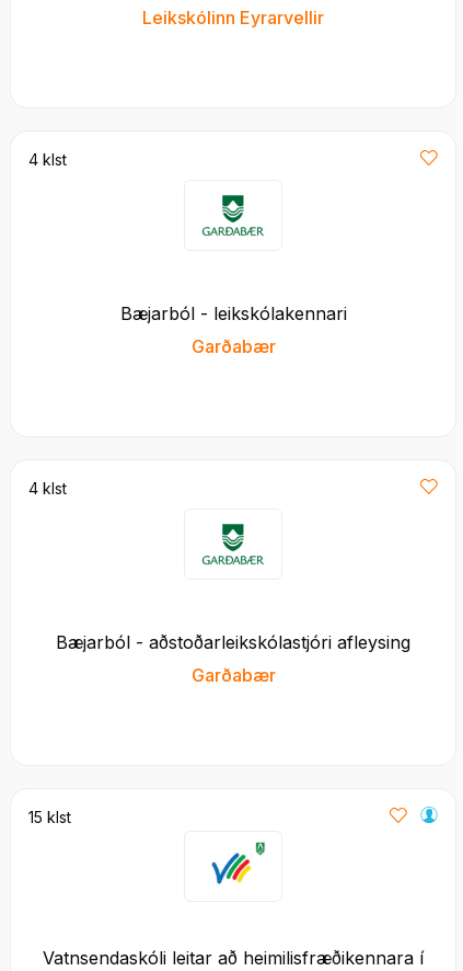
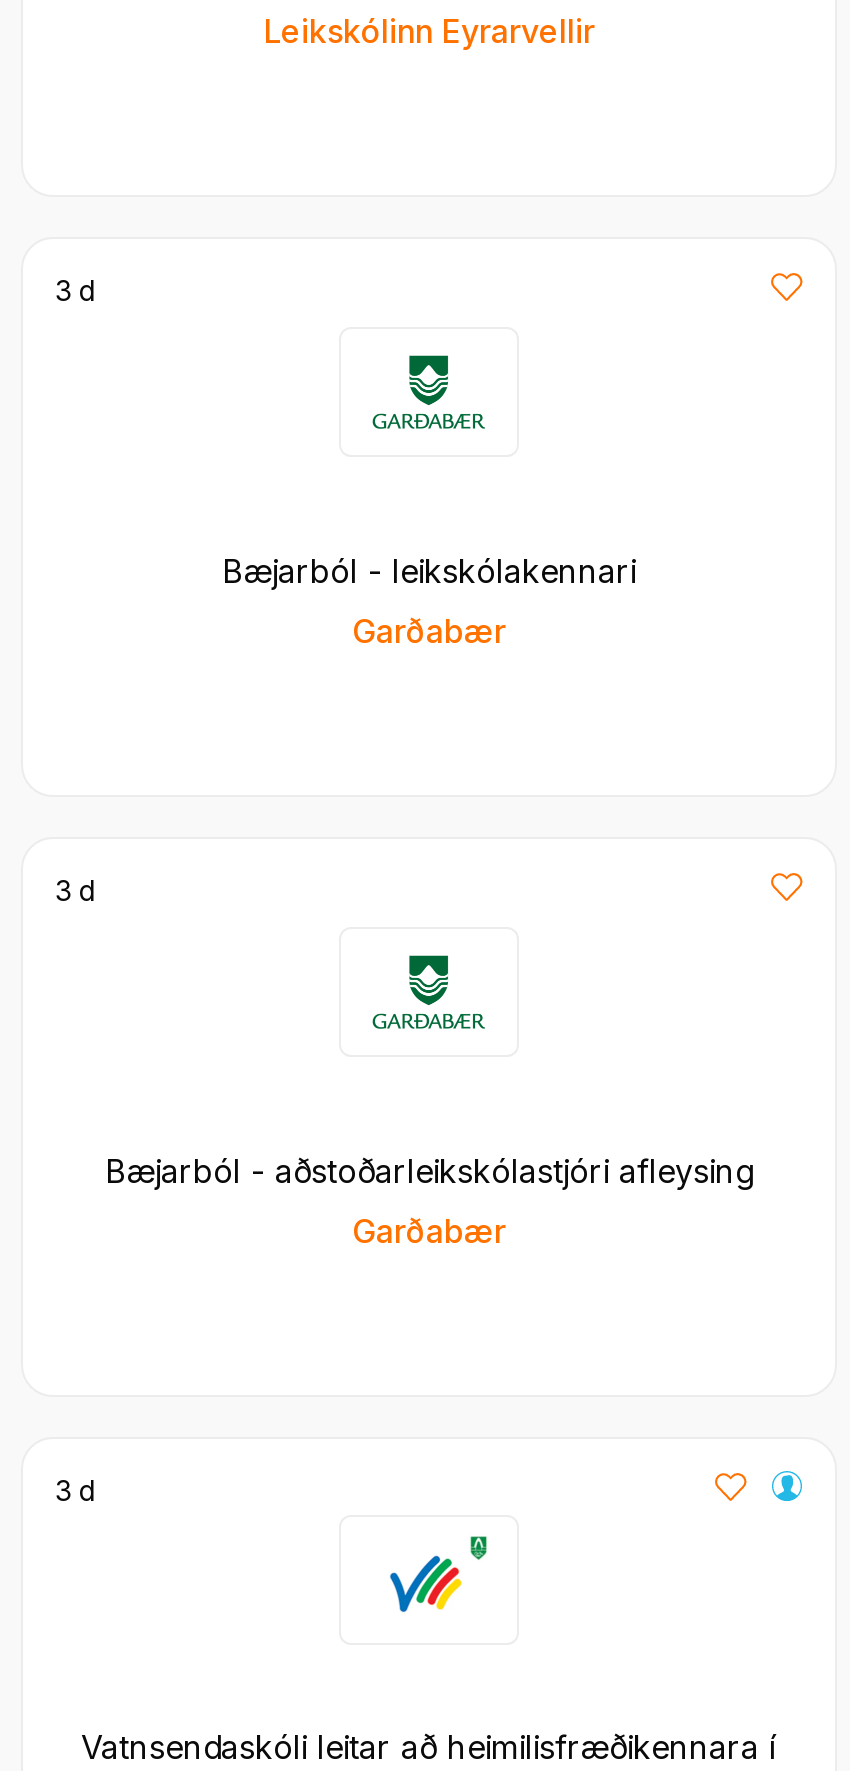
[28,150,67,169] 4 klst -> [55,273,97,307] 3 d
[28,479,67,498] 4 klst -> [55,873,97,907] 3 d
[28,808,71,826] 15 klst -> [55,1473,97,1507] 3 d

